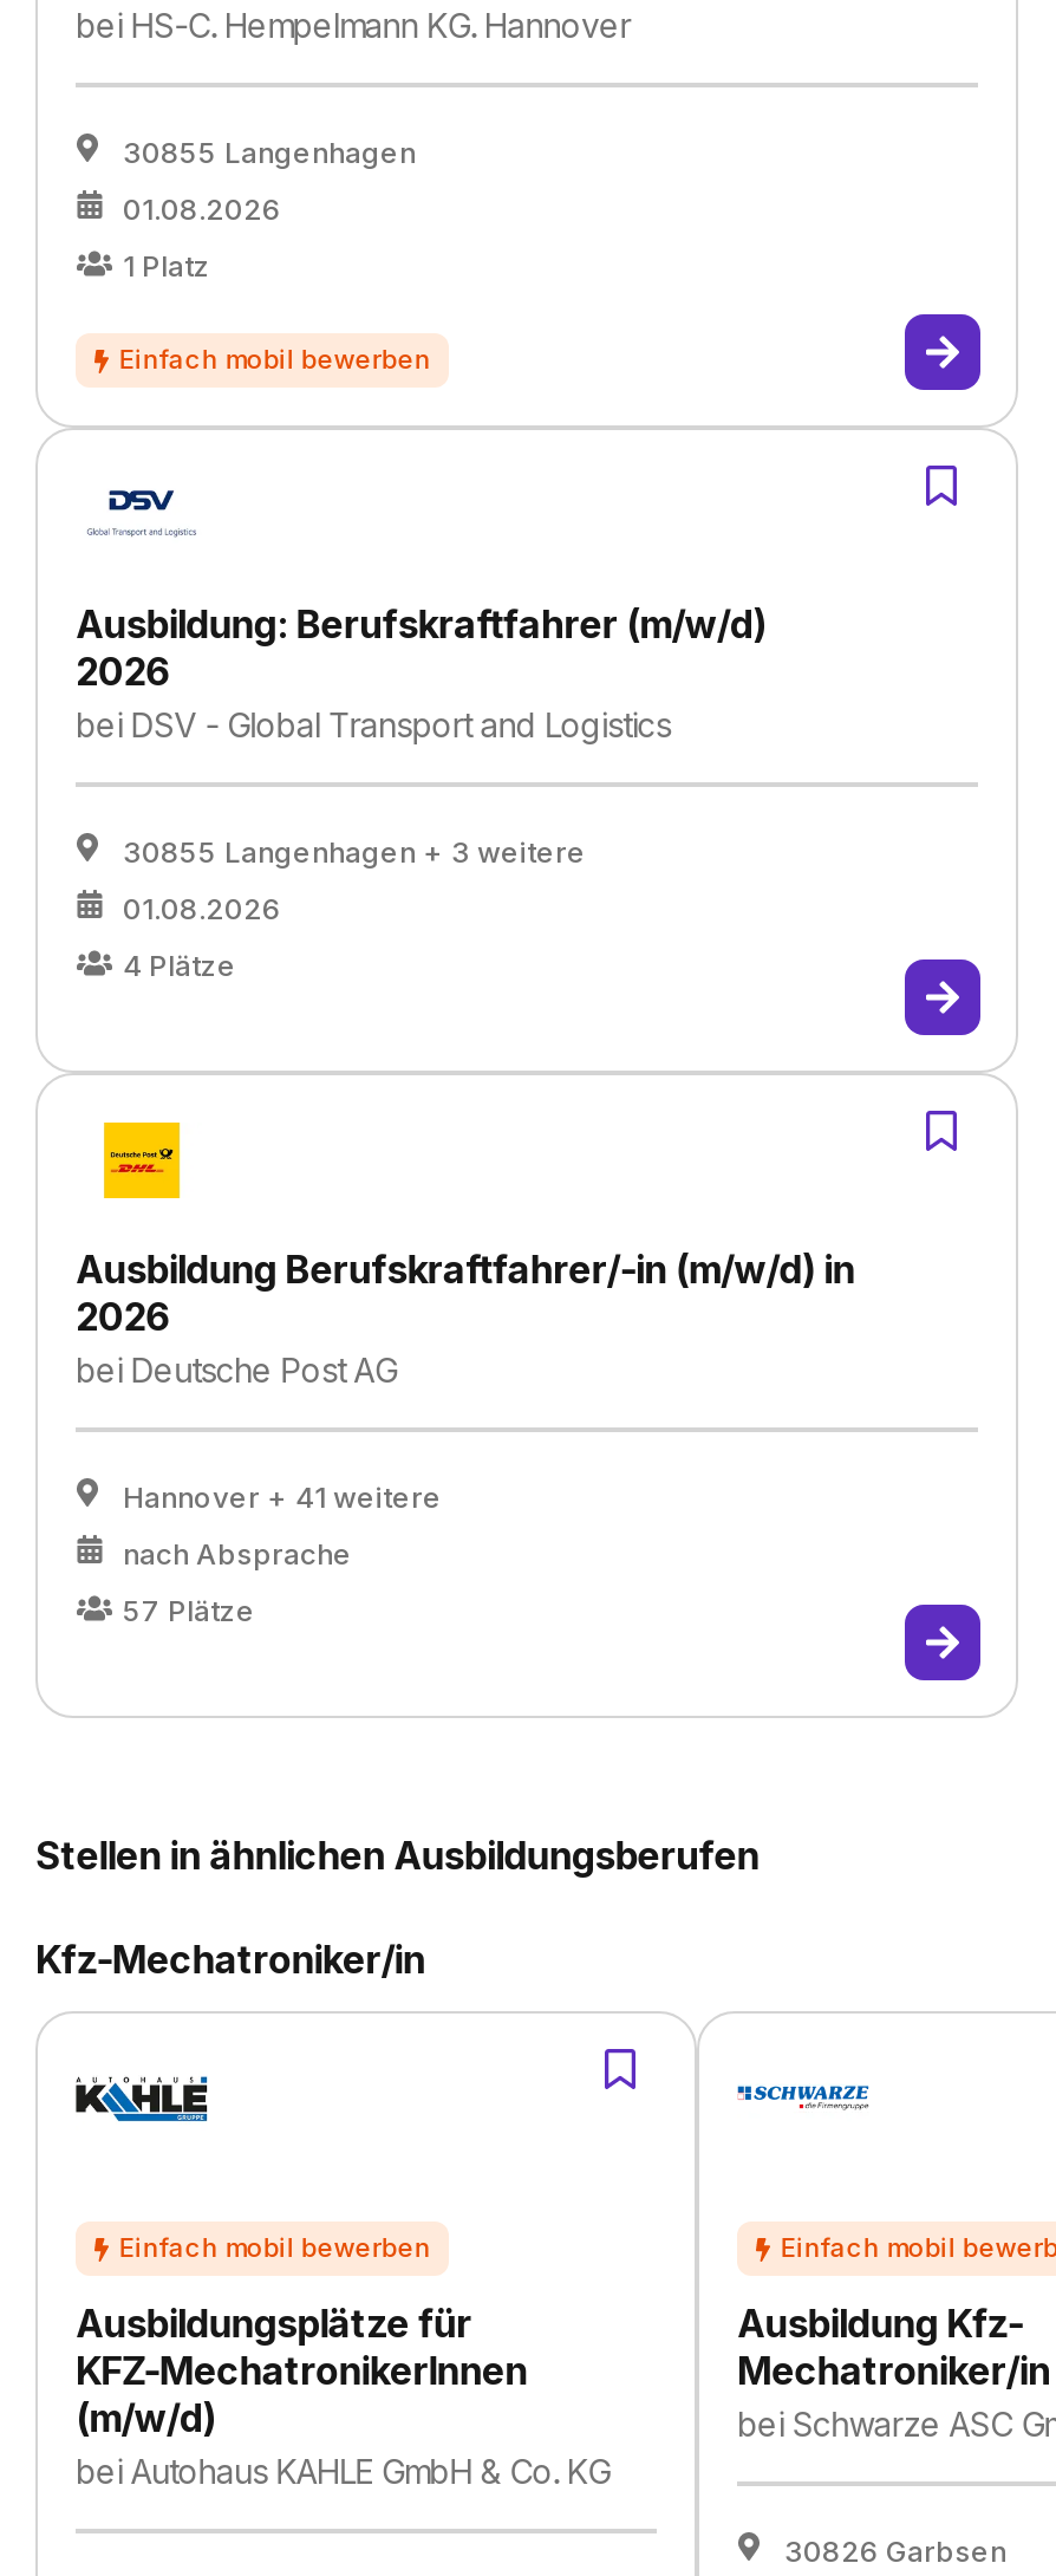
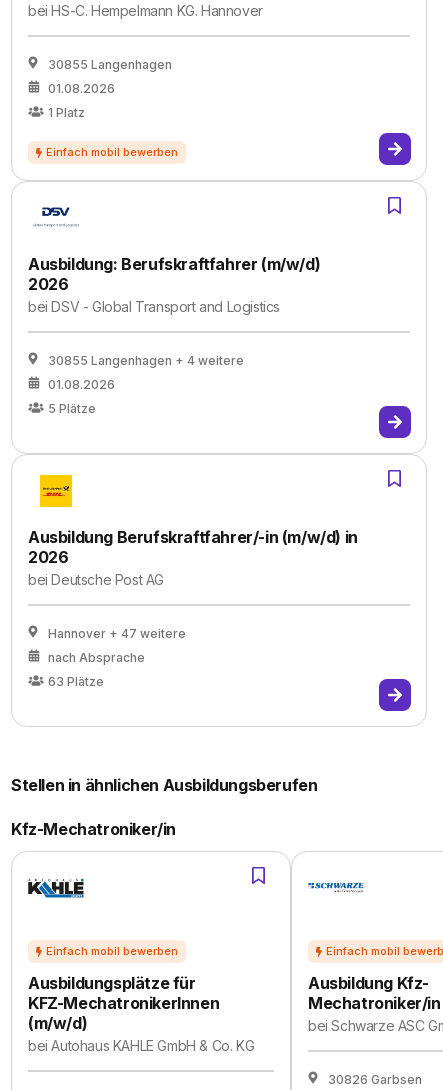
[123,834,586,870] 30855 Langenhagen + 3 weitere -> [48,353,244,368] 30855 Langenhagen + 4 weitere
[123,948,236,983] 4 Plätze -> [48,401,96,416] 5 Plätze
[123,1479,442,1515] Hannover + 41 weitere -> [48,626,186,641] Hannover + 47 weitere
[123,1593,255,1628] 57 Plätze -> [48,674,104,689] 63 Plätze

